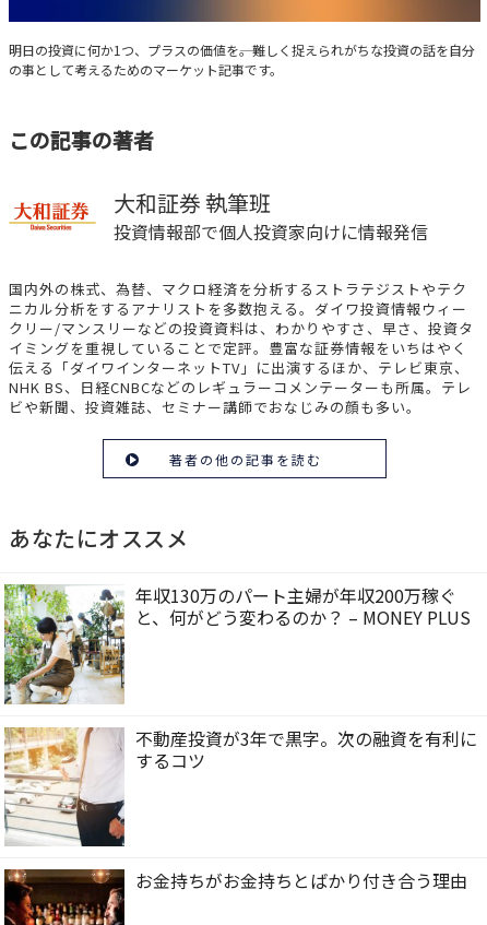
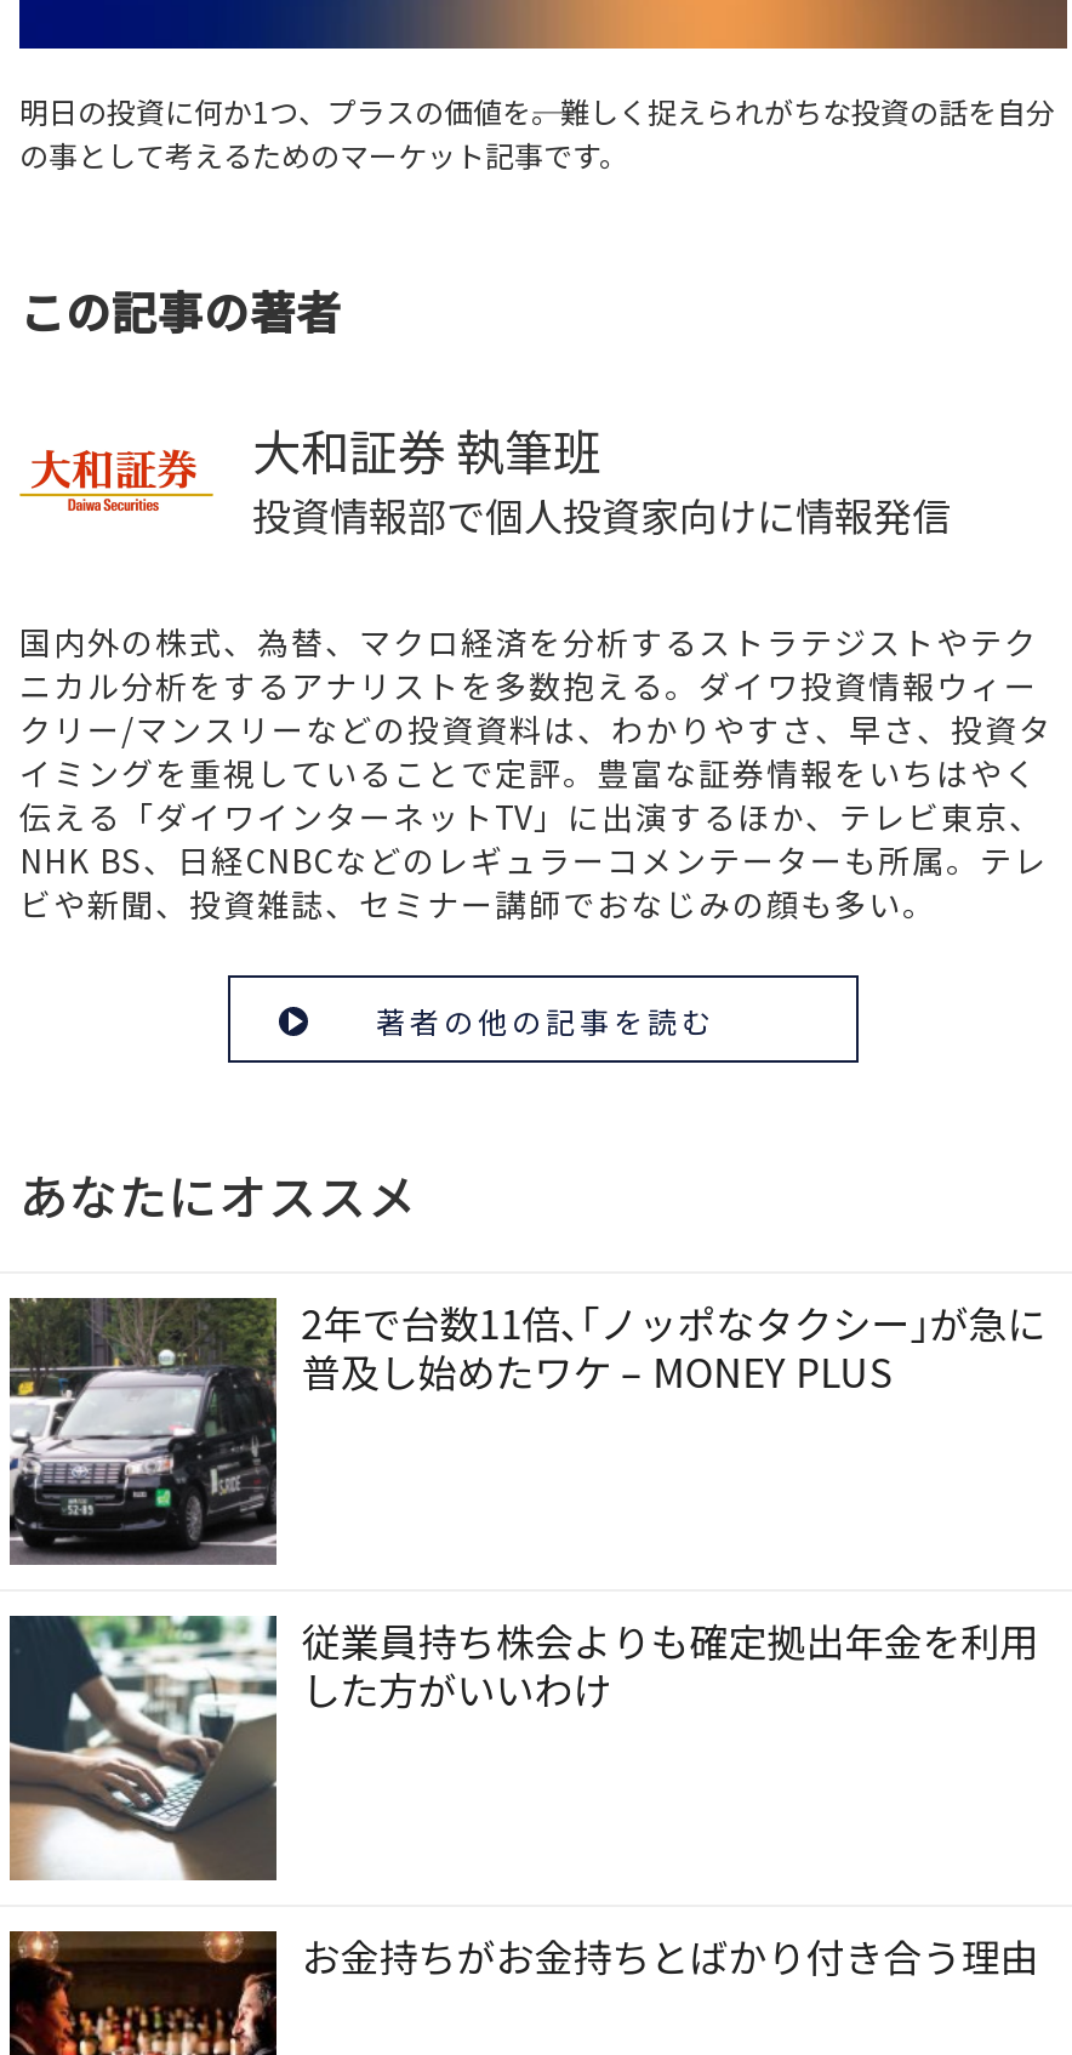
[3,582,471,704] [image] | 年収130万のパート主婦が年収200万稼ぐ | と、何がどう変わるのか？ – MONEY PLUS -> [7,1293,1046,1567] [image] | 2年で台数11倍､｢ノッポなタクシー｣が急に | 普及し始めたワケ – MONEY PLUS
[3,725,477,847] [image] | 不動産投資が3年で黒字。次の融資を有利に | するコツ -> [7,1610,1039,1883] [image] | 従業員持ち株会よりも確定拠出年金を利用 | した方がいいわけ

